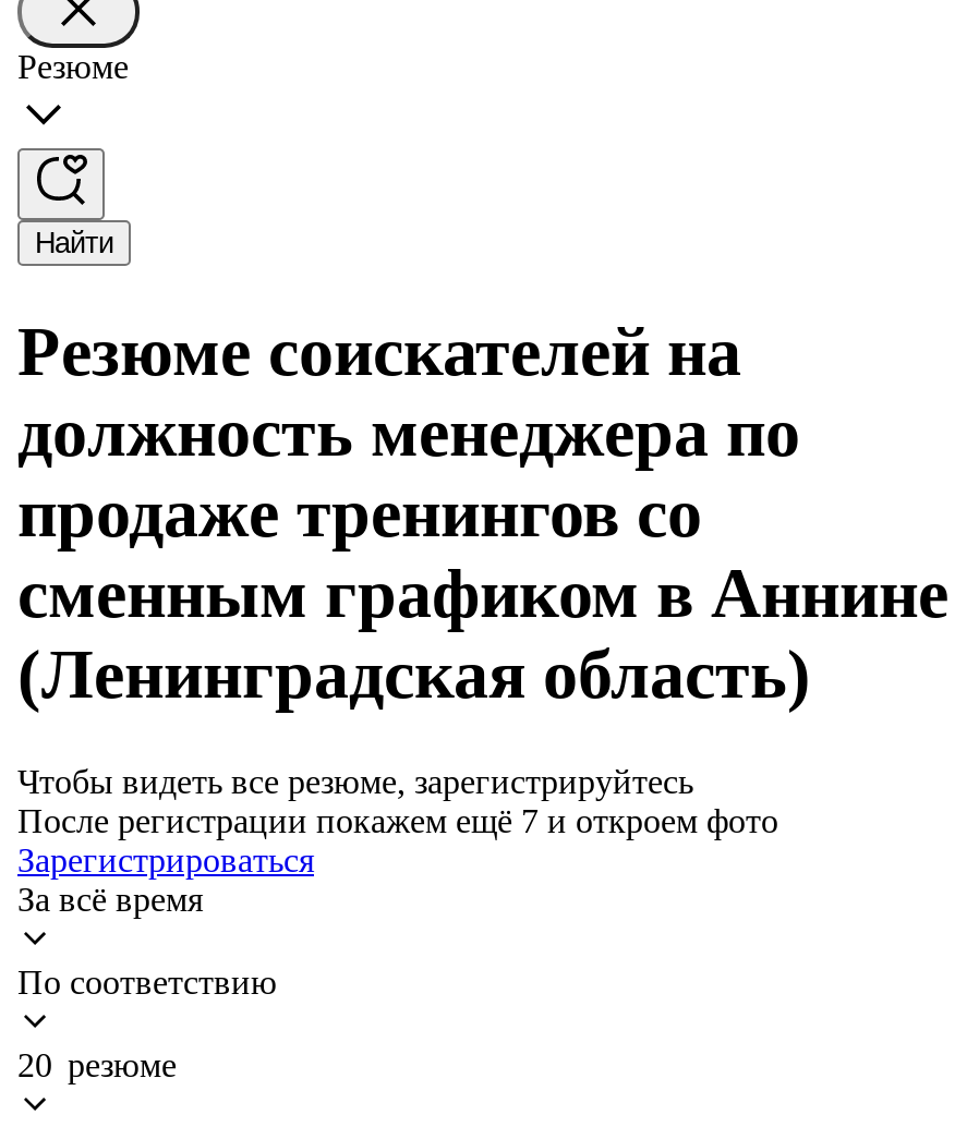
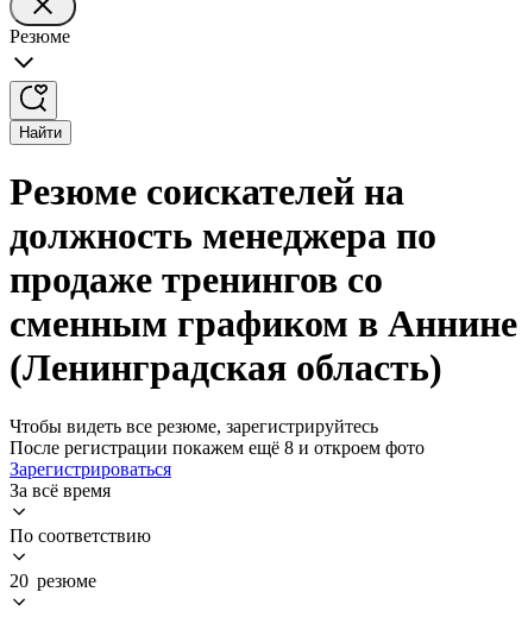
[17,802,778,839] После регистрации покажем ещё 7 и откроем фото -> [10,437,425,458] После регистрации покажем ещё 8 и откроем фото

